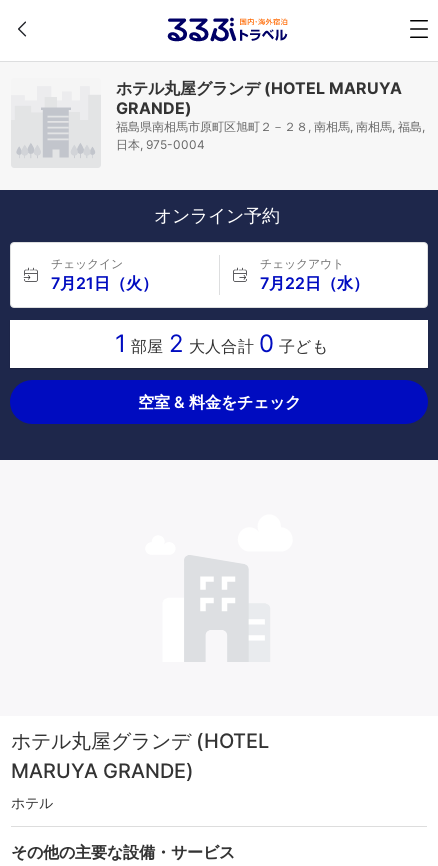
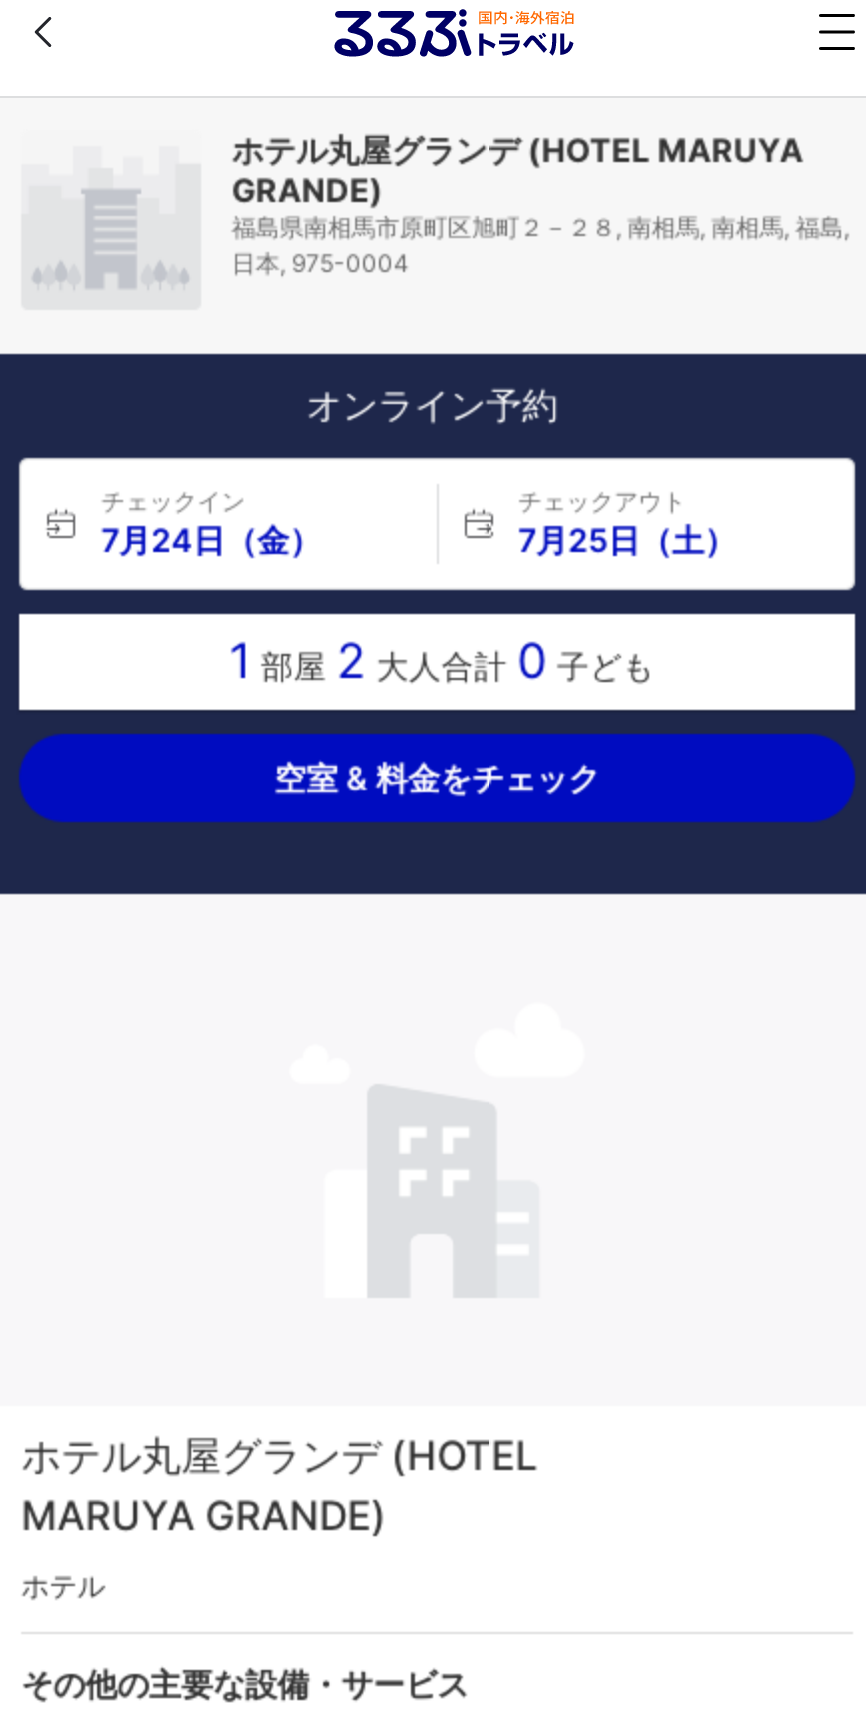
[51,273,158,293] 7月21日（火） -> [101,520,321,560] 7月24日（金）
[259,273,368,293] 7月22日（水） -> [518,520,736,560] 7月25日（土）

